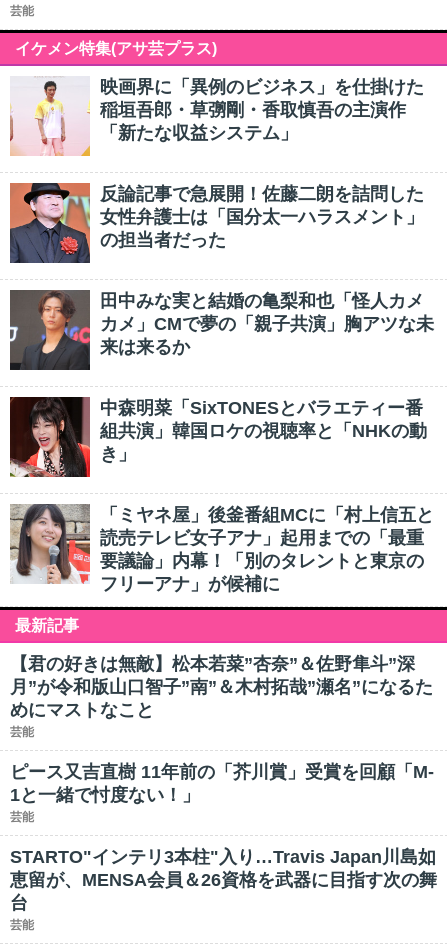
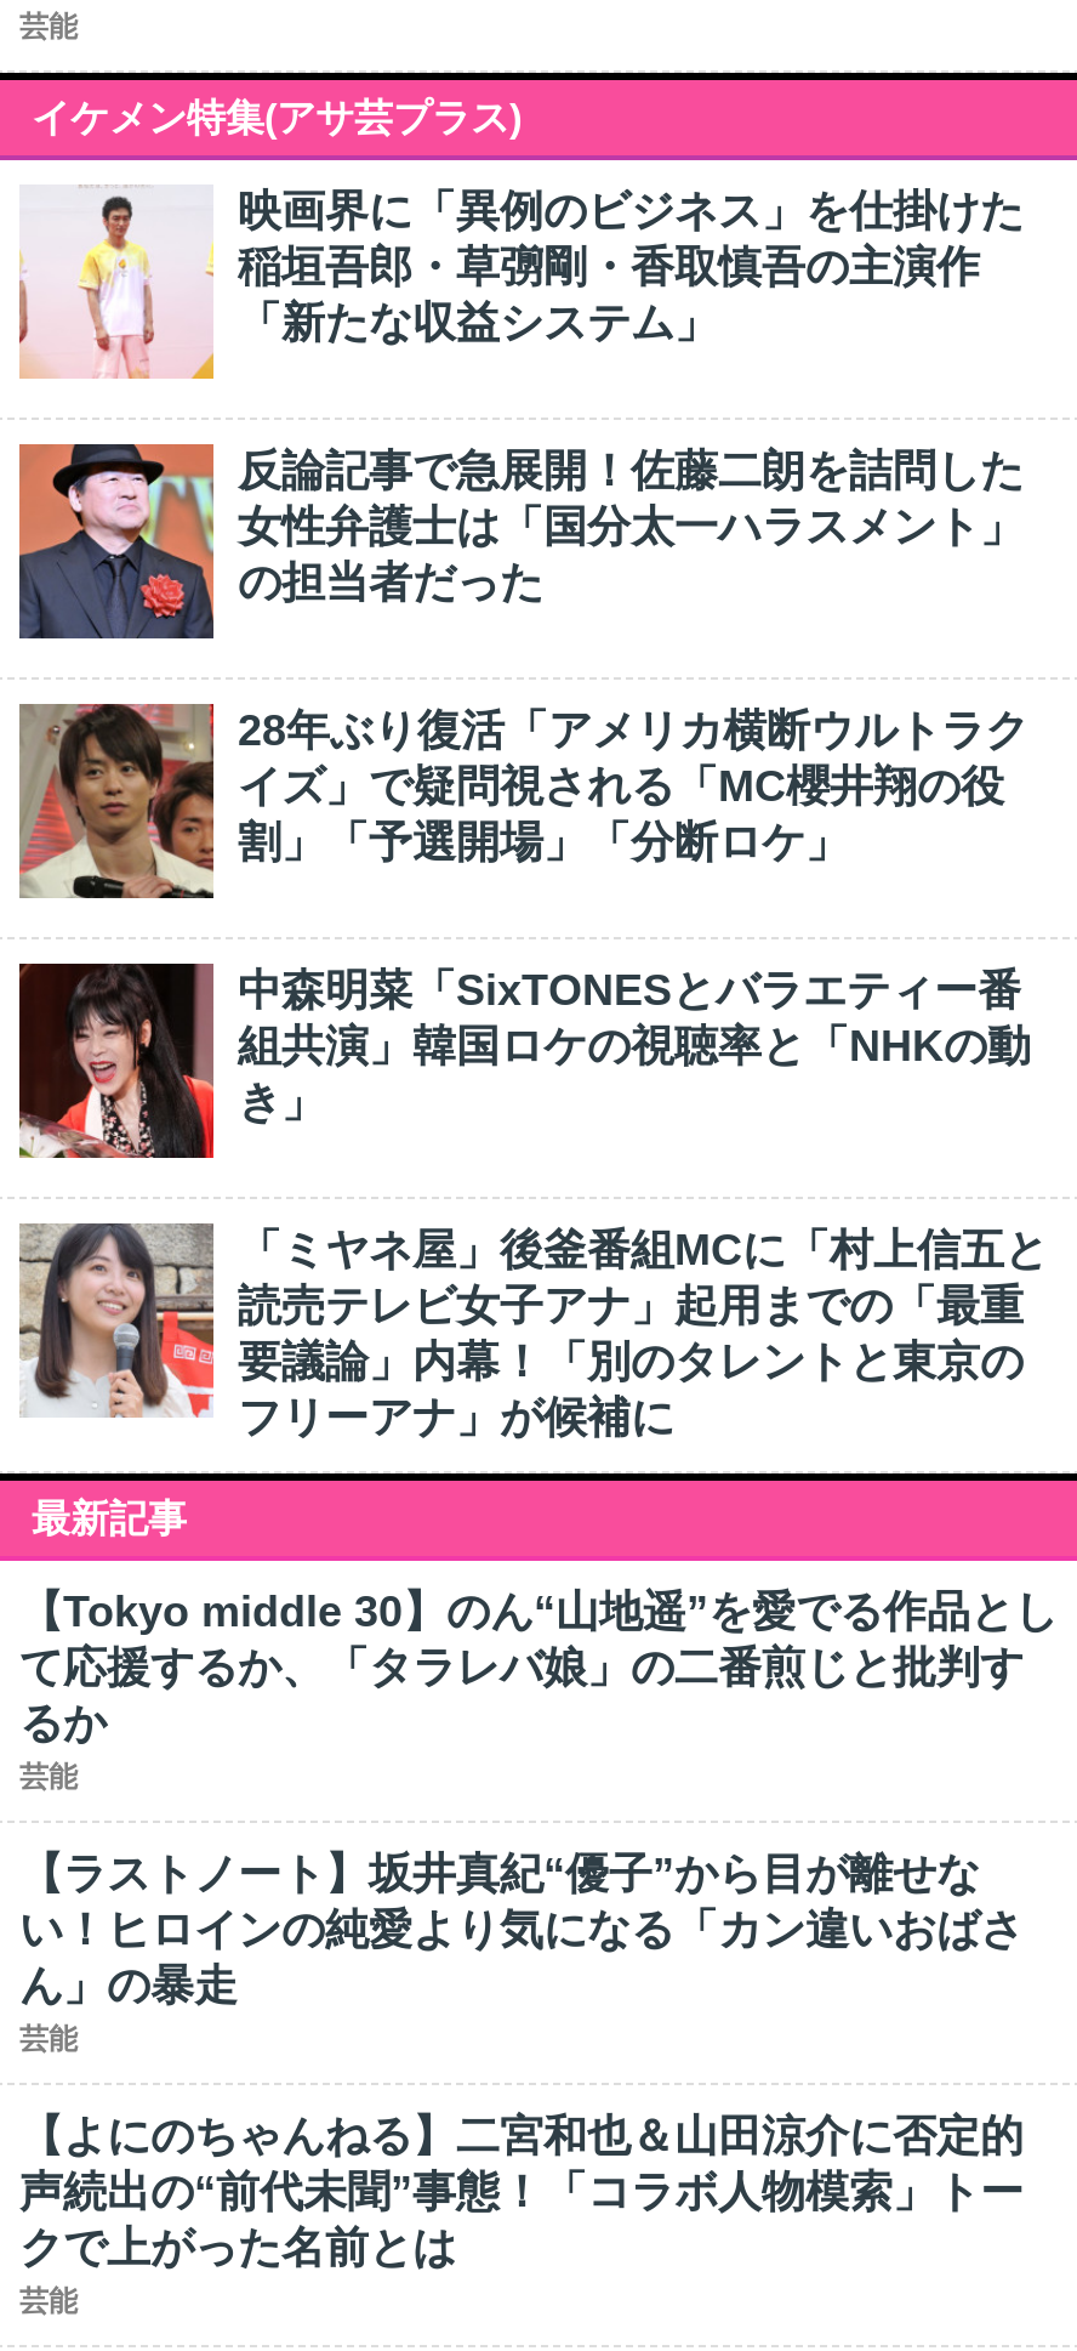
[9,290,434,371] [image] | 田中みな実と結婚の亀梨和也「怪人カメ | カメ」CMで夢の「親子共演」胸アツな未 | 来は来るか -> [17,704,1028,901] [image] | 28年ぶり復活「アメリカ横断ウルトラク | イズ」で疑問視される「MC櫻井翔の役 | 割」「予選開場」「分断ロケ」
[10,654,433,720] 【君の好きは無敵】松本若菜”杏奈”＆佐野隼斗”深 | 月”が令和版山口智子”南”＆木村拓哉”瀬名”になるた | めにマストなこと -> [19,1588,1058,1748] 【Tokyo middle 30】のん“山地遥”を愛でる作品とし | て応援するか、「タラレバ娘」の二番煎じと批判す | るか
[10,762,434,805] ピース又吉直樹 11年前の「芥川賞」受賞を回顧「M- | 1と一緒で忖度ない！」 -> [19,1850,1024,2010] 【ラストノート】坂井真紀“優子”から目が離せな | い！ヒロインの純愛より気になる「カン違いおばさ | ん」の暴走
[10,847,437,913] STARTO"インテリ3本柱"入り…Travis Japan川島如 | 恵留が、MENSA会員＆26資格を武器に目指す次の舞 | 台 -> [19,2112,1024,2272] 【よにのちゃんねる】二宮和也＆山田涼介に否定的 | 声続出の“前代未聞”事態！「コラボ人物模索」トー | クで上がった名前とは

